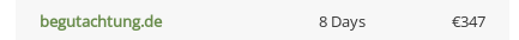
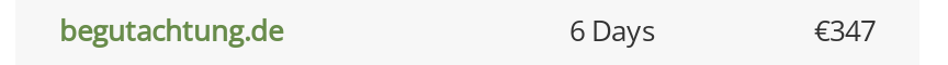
[318,11,365,32] 8 Days -> [569,11,655,50] 6 Days

